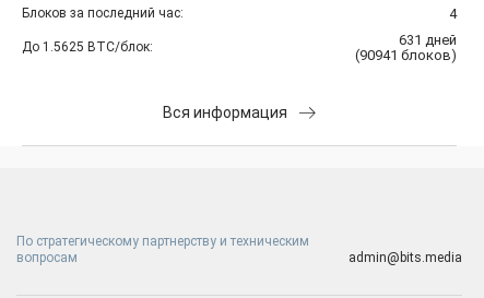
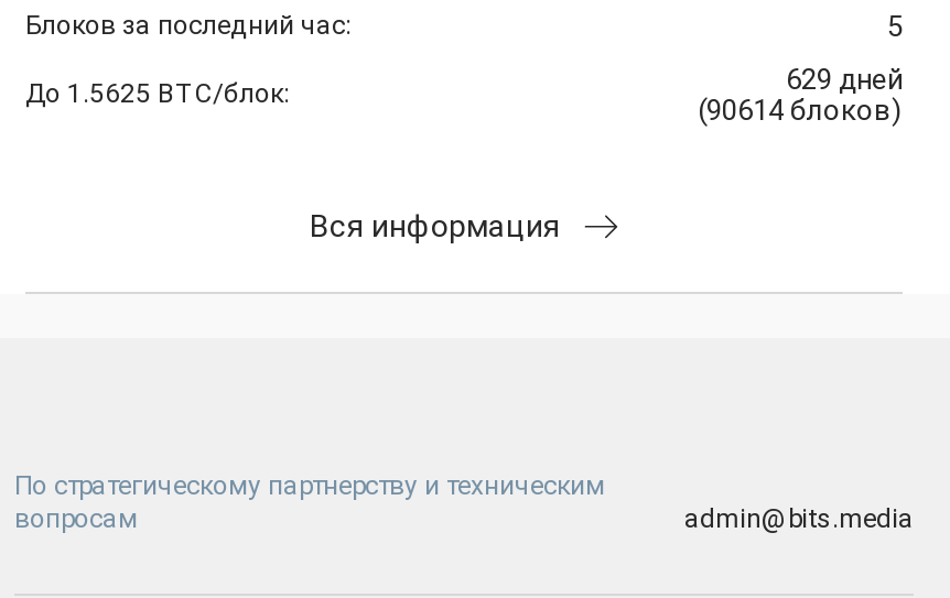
[449,5,457,22] 4 -> [887,9,903,43] 5
[399,31,457,48] 631 дней -> [786,62,903,95] 629 дней
[355,47,457,63] (90941 блоков) -> [698,93,903,126] (90614 блоков)

